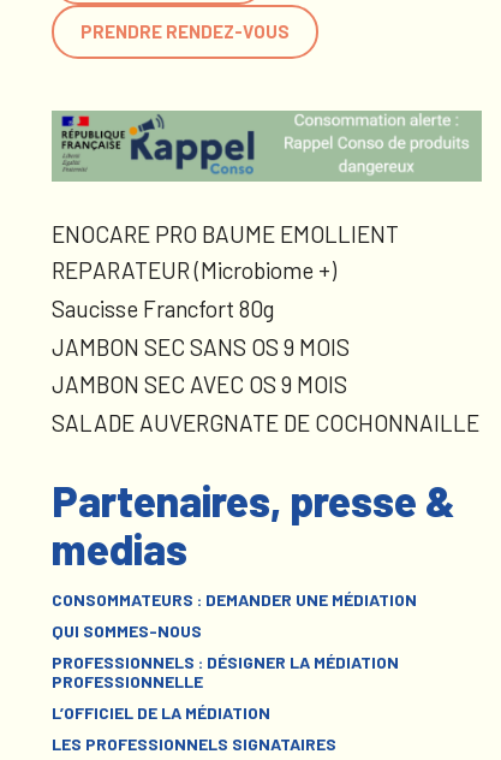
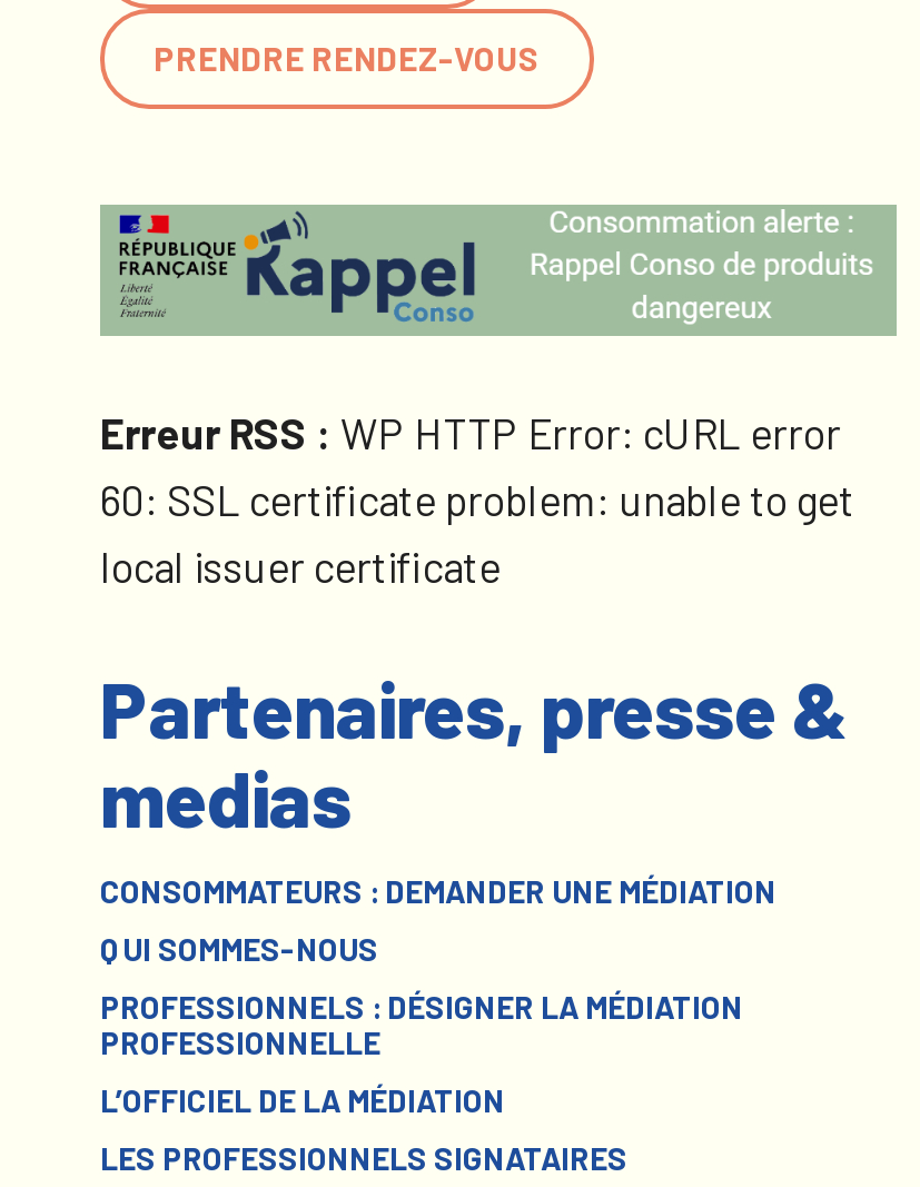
[52,220,479,437] ENOCARE PRO BAUME EMOLLIENT | REPARATEUR (Microbiome +) | Saucisse Francfort 80g | JAMBON SEC SANS OS 9 MOIS | JAMBON SEC AVEC OS 9 MOIS | SALADE AUVERGNATE DE COCHONNAILLE -> [100,406,854,591] Erreur RSS : WP HTTP Error: cURL error | 60: SSL certificate problem: unable to get | local issuer certificate

